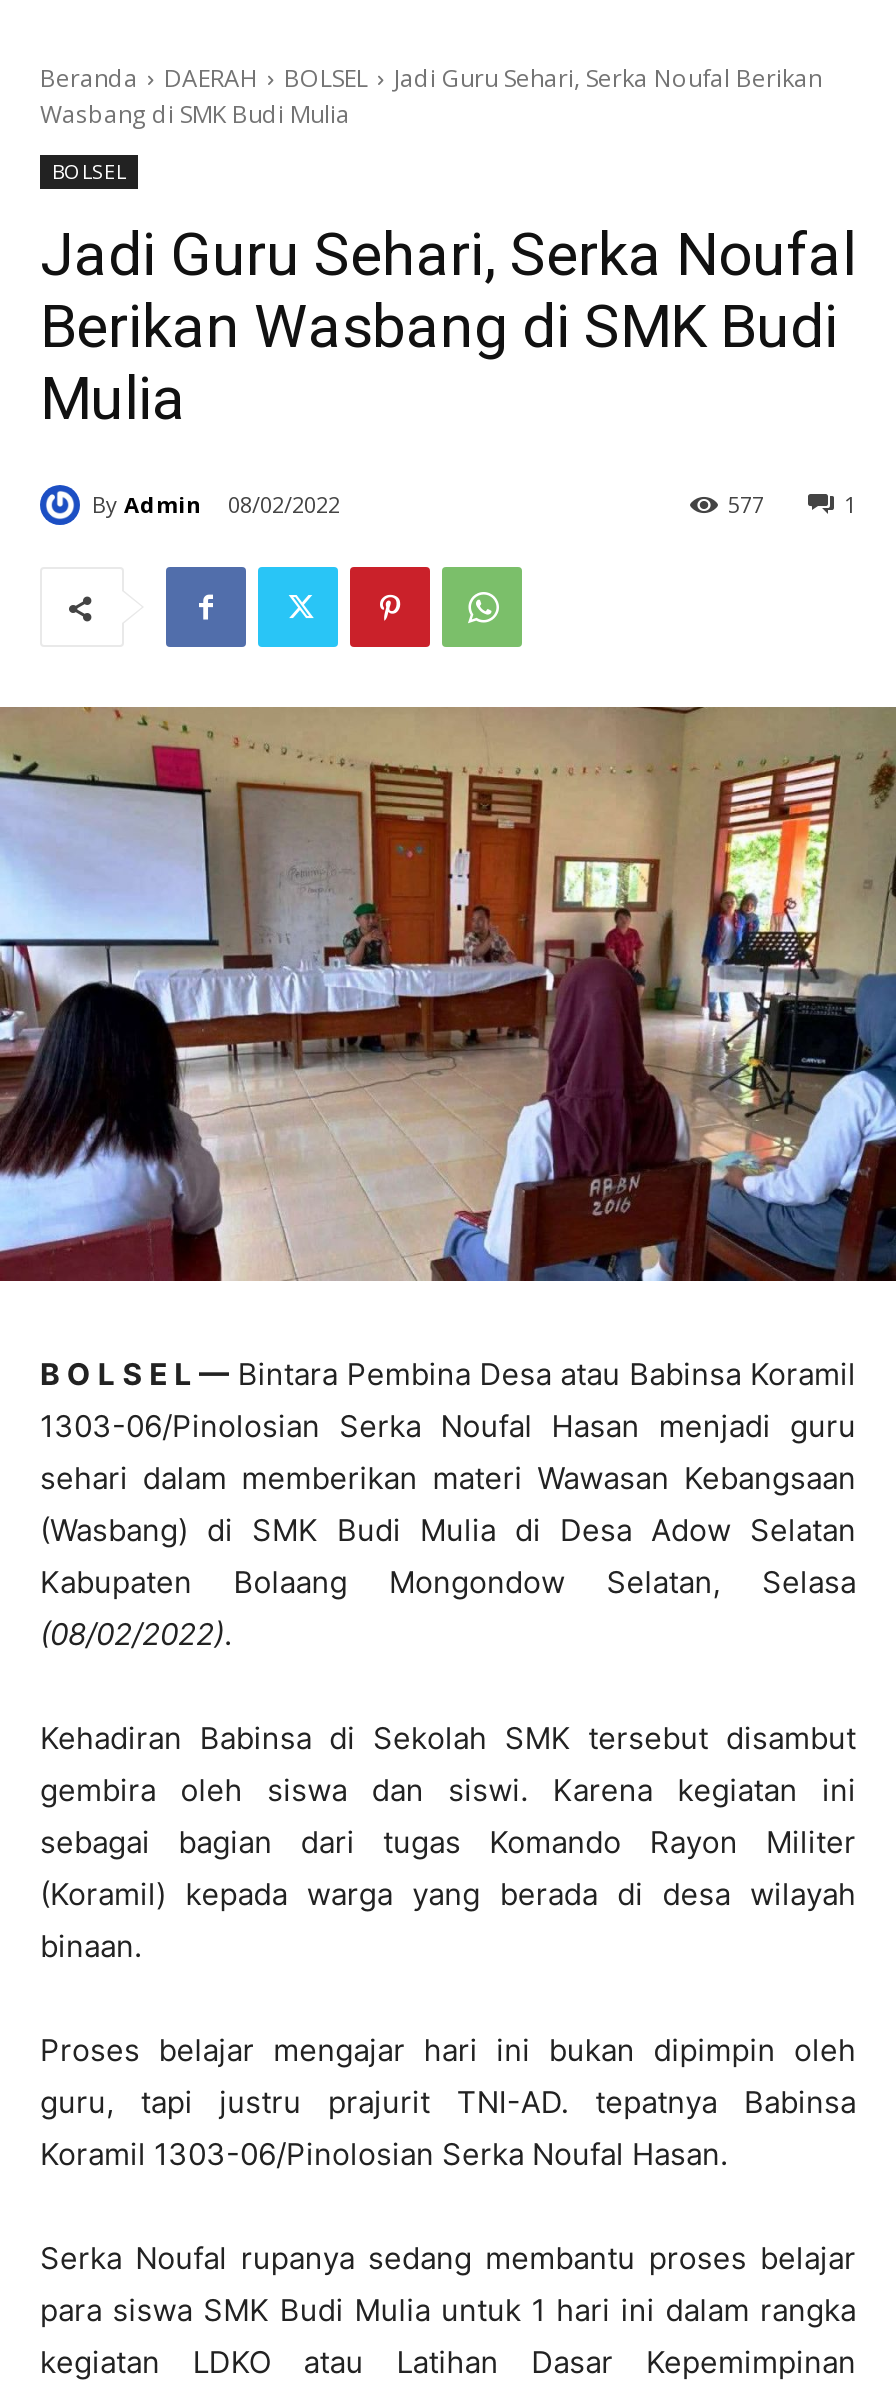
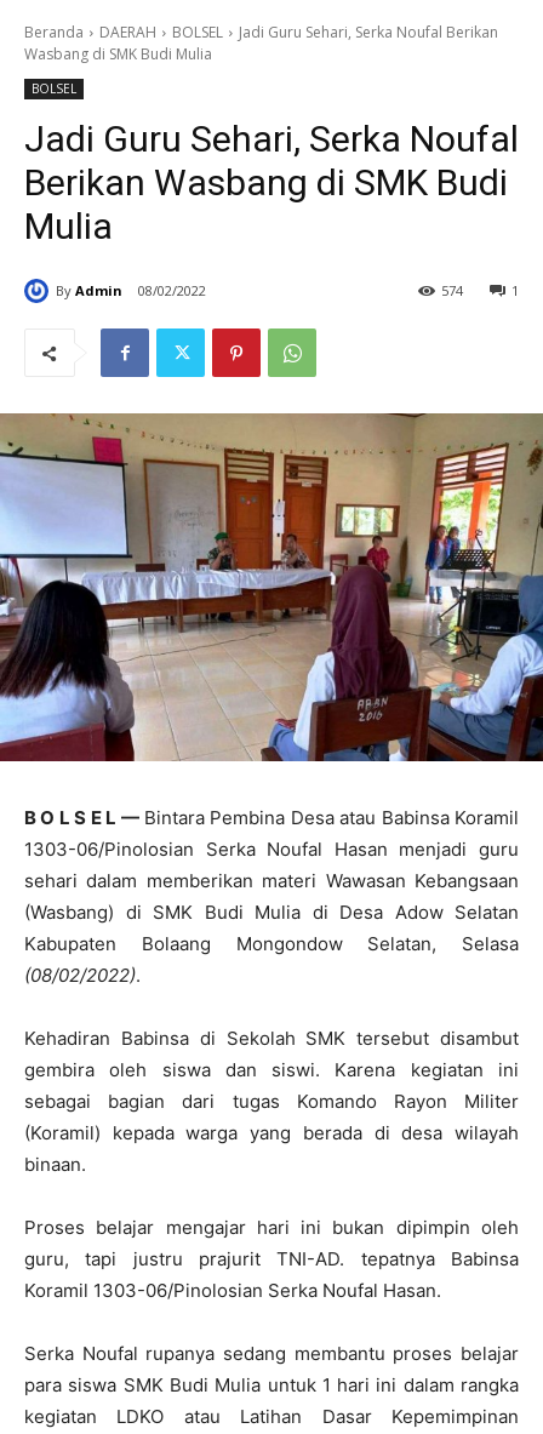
[728,490,764,520] 577 -> [441,282,463,300] 574

